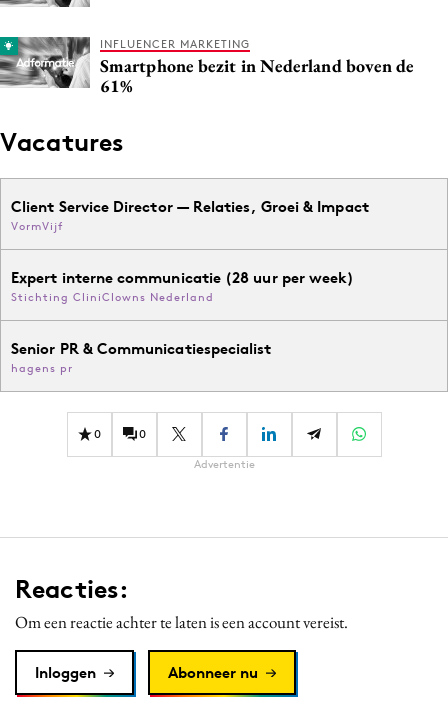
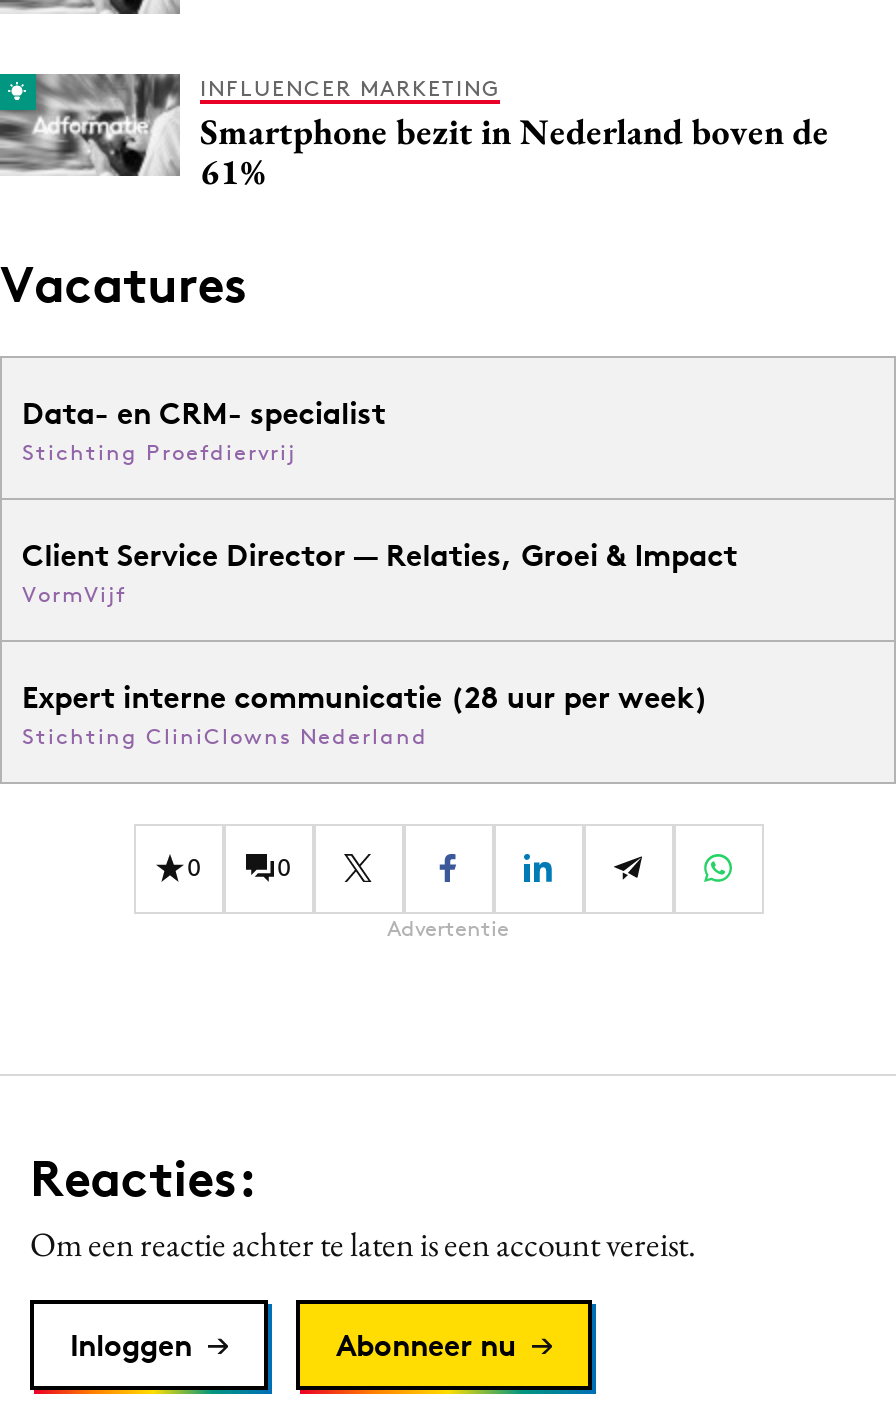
none -> [22,394,386,466] Data- en CRM- specialist | Stichting Proefdiervrij
moved [11,197,369,304] -> [22,536,738,750]: Client Service Director — Relaties, Groei & Impact | VormVijf | Expert interne communicatie (28 uur per week) | Stichting CliniClowns Nederland
[11,339,272,375] Senior PR & Communicatiespecialist | hagens pr -> none

